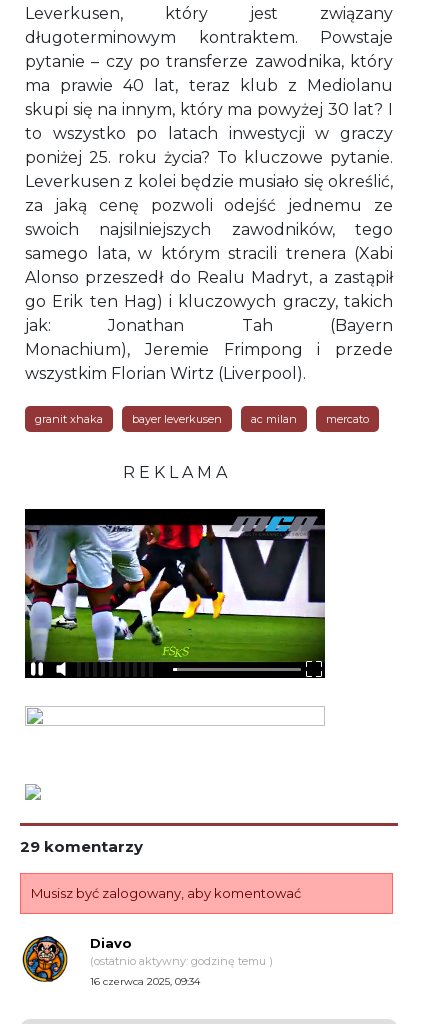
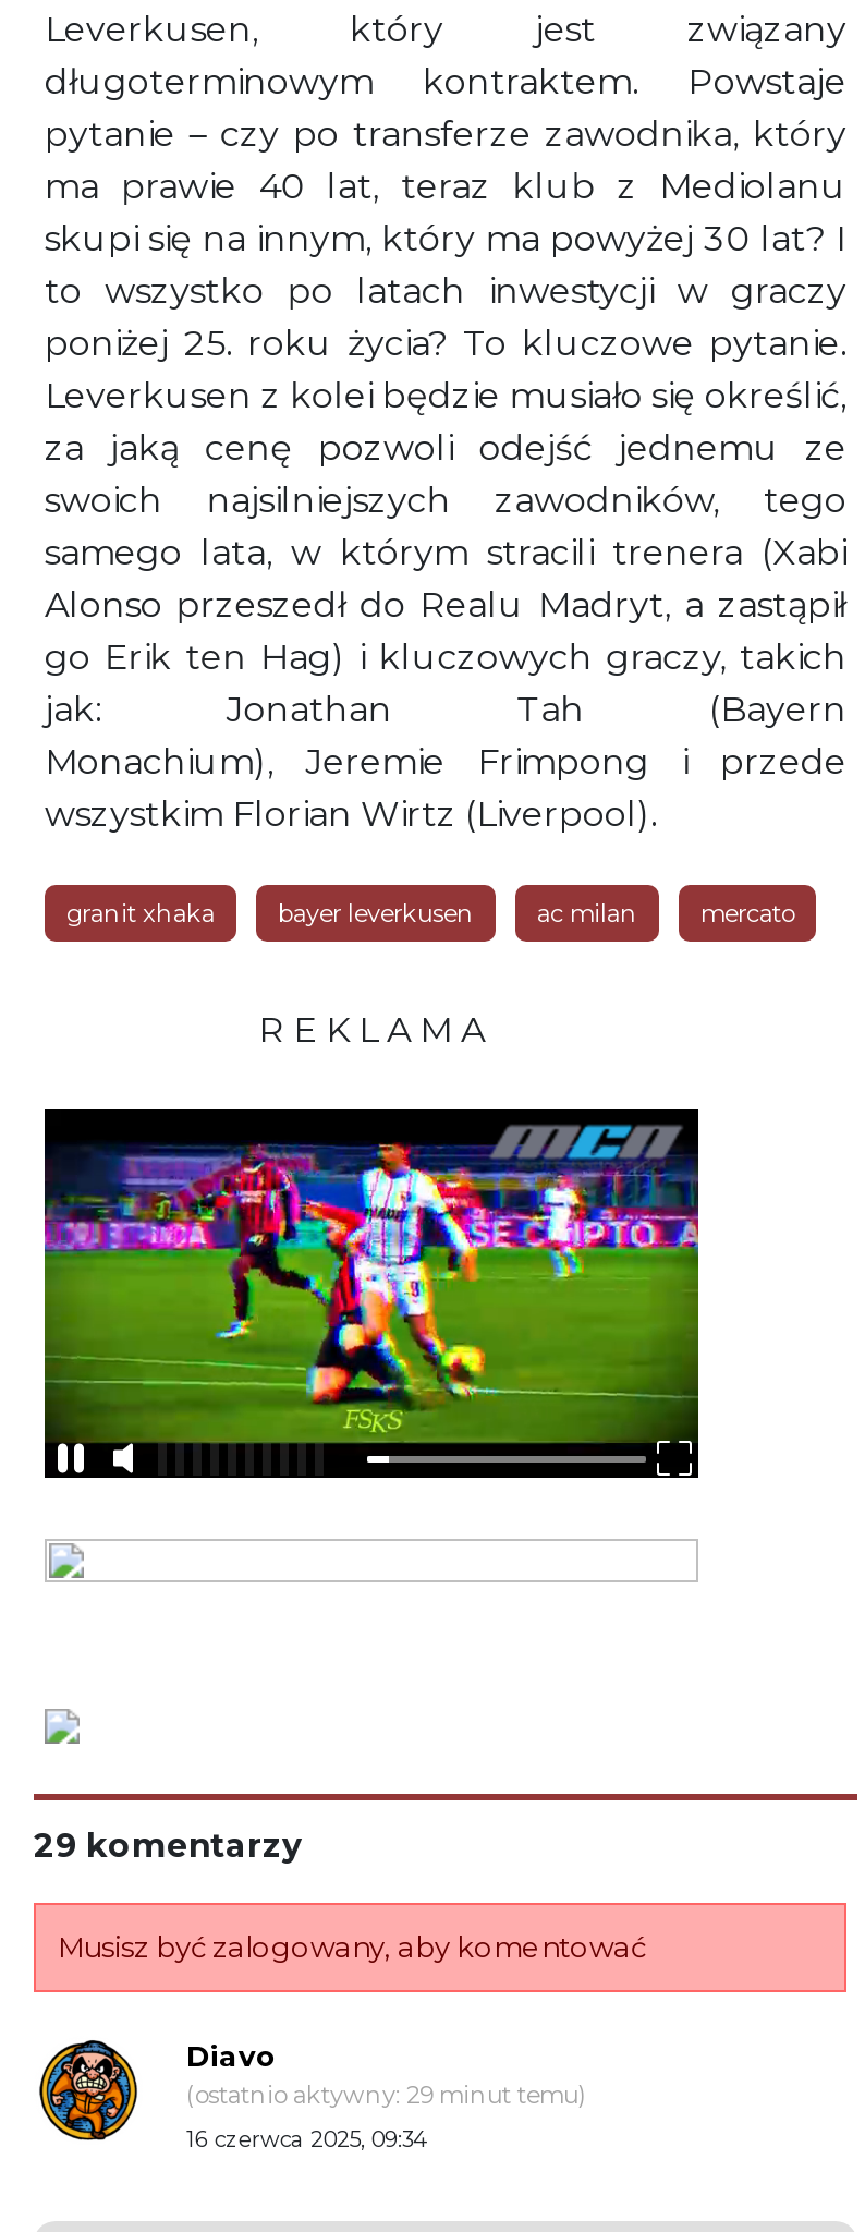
[24,524,326,671] [image] -> [42,1142,700,1463] [image]
[90,954,273,968] (ostatnio aktywny: godzinę temu ) -> [186,2081,587,2111] (ostatnio aktywny: 29 minut temu)

